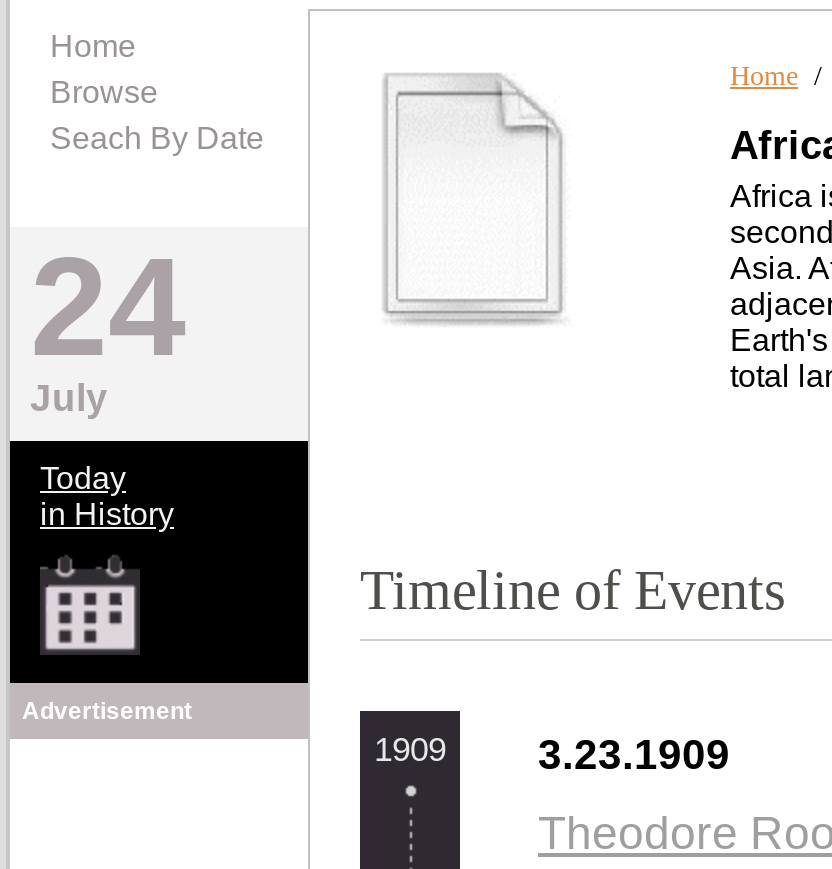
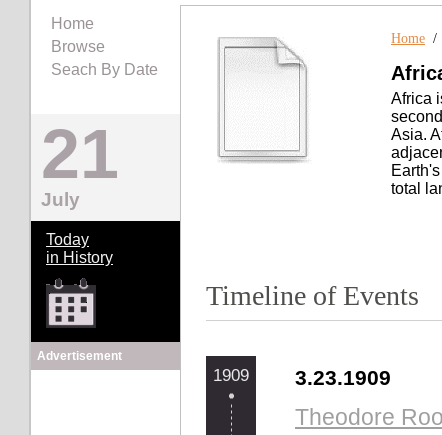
[30,229,186,385] 24 -> [41,115,119,193] 21

